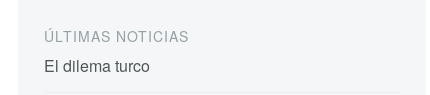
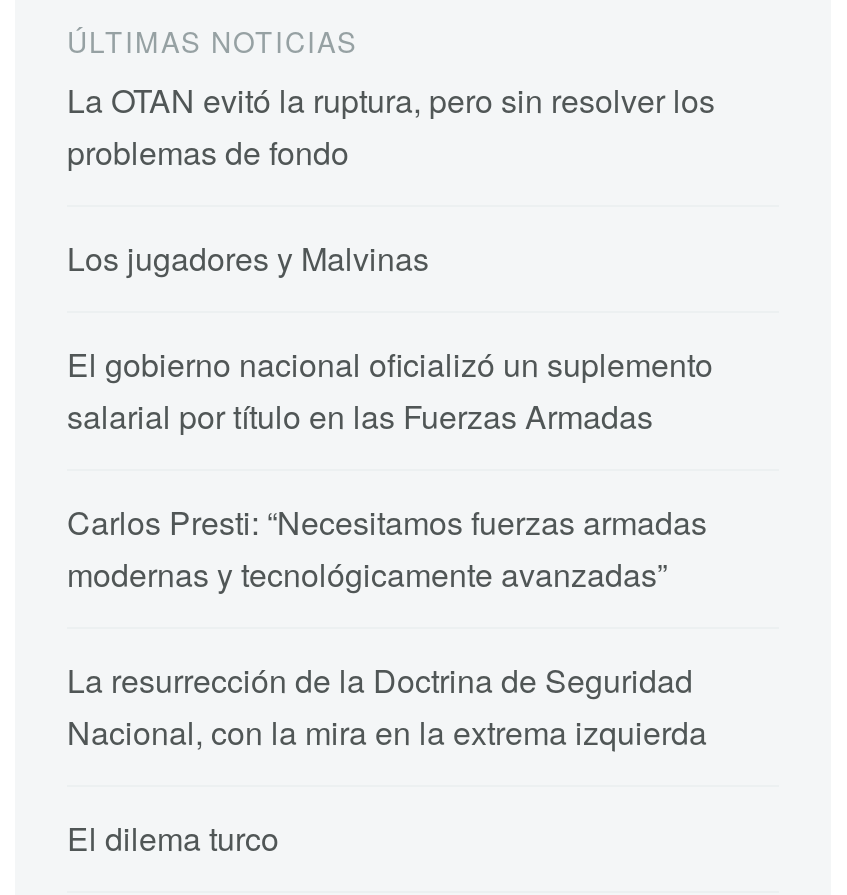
none -> [67,78,715,756] La OTAN evitó la ruptura, pero sin resolver los | problemas de fondo | Los jugadores y Malvinas | El gobierno nacional oficializó un suplemento | salarial por título en las Fuerzas Armadas | Carlos Presti: “Necesitamos fuerzas armadas | modernas y tecnológicamente avanzadas” | La resurrección de la Doctrina de Seguridad | Nacional, con la mira en la extrema izquierda

